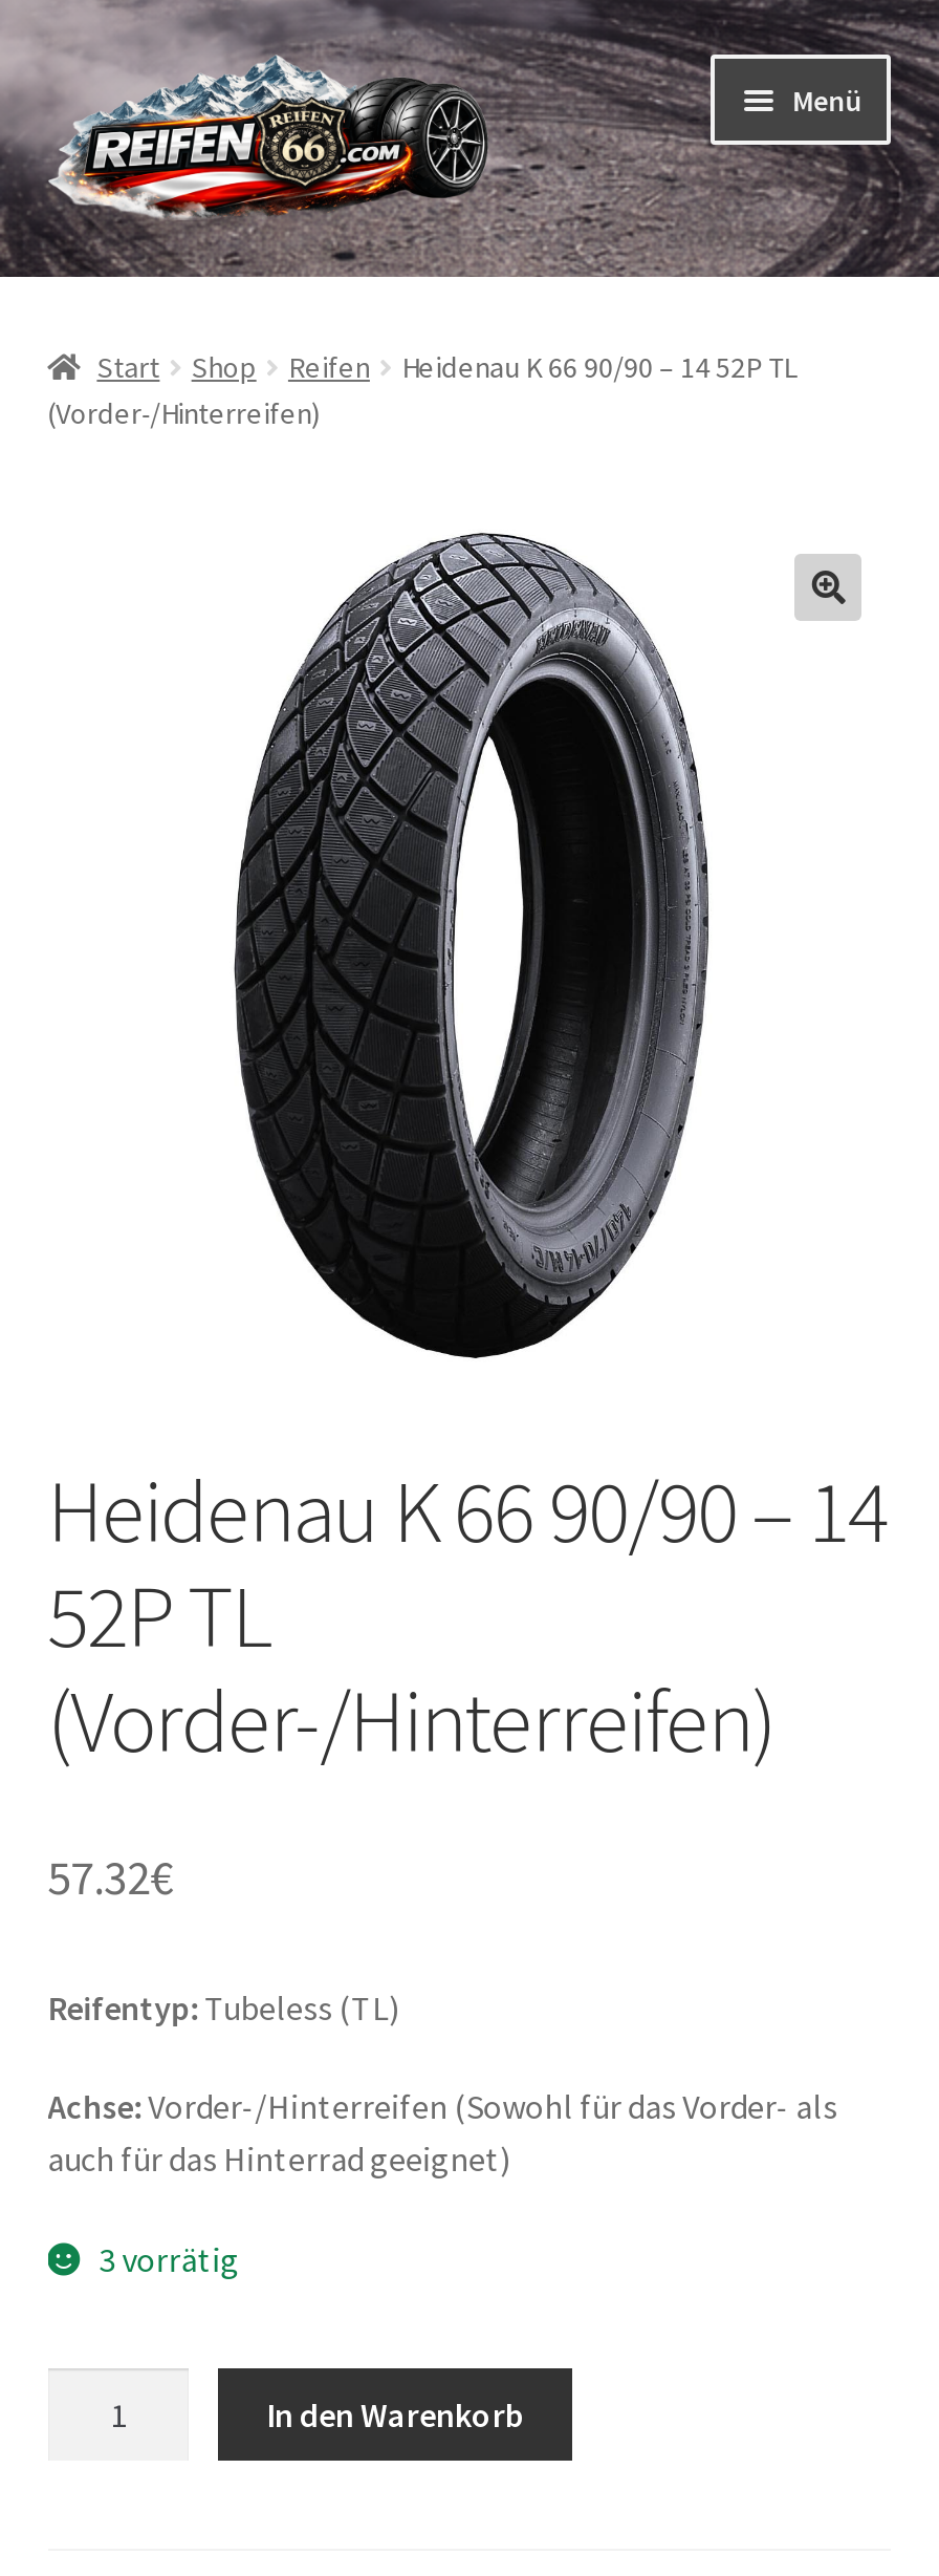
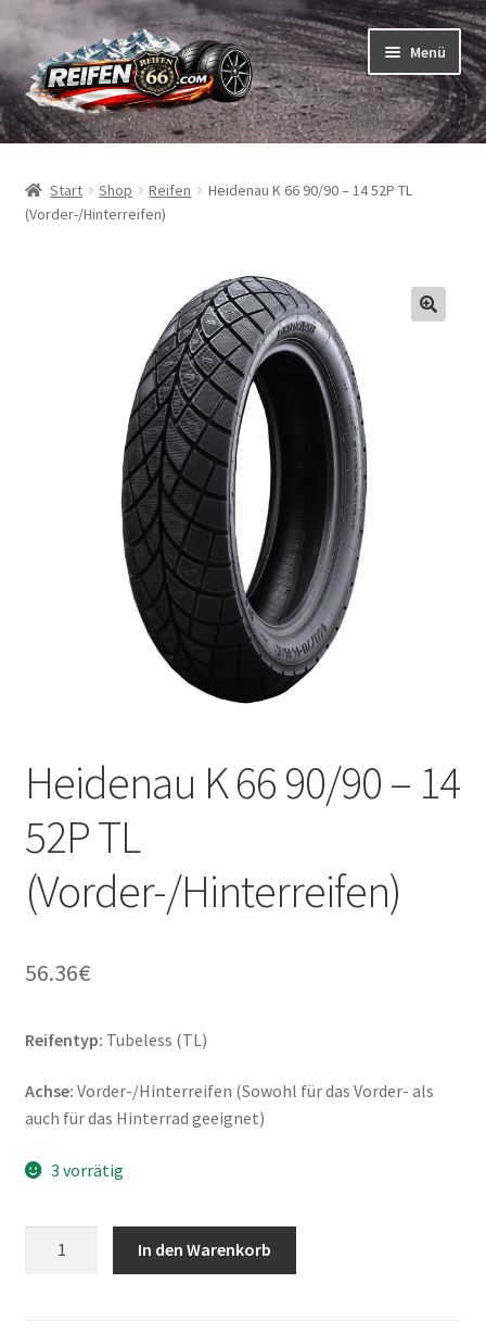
[47,1847,175,1906] 57.32€ -> [25,957,91,987] 56.36€

